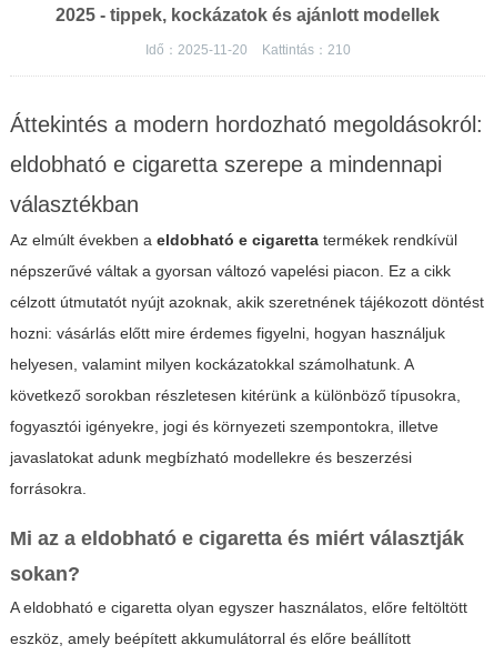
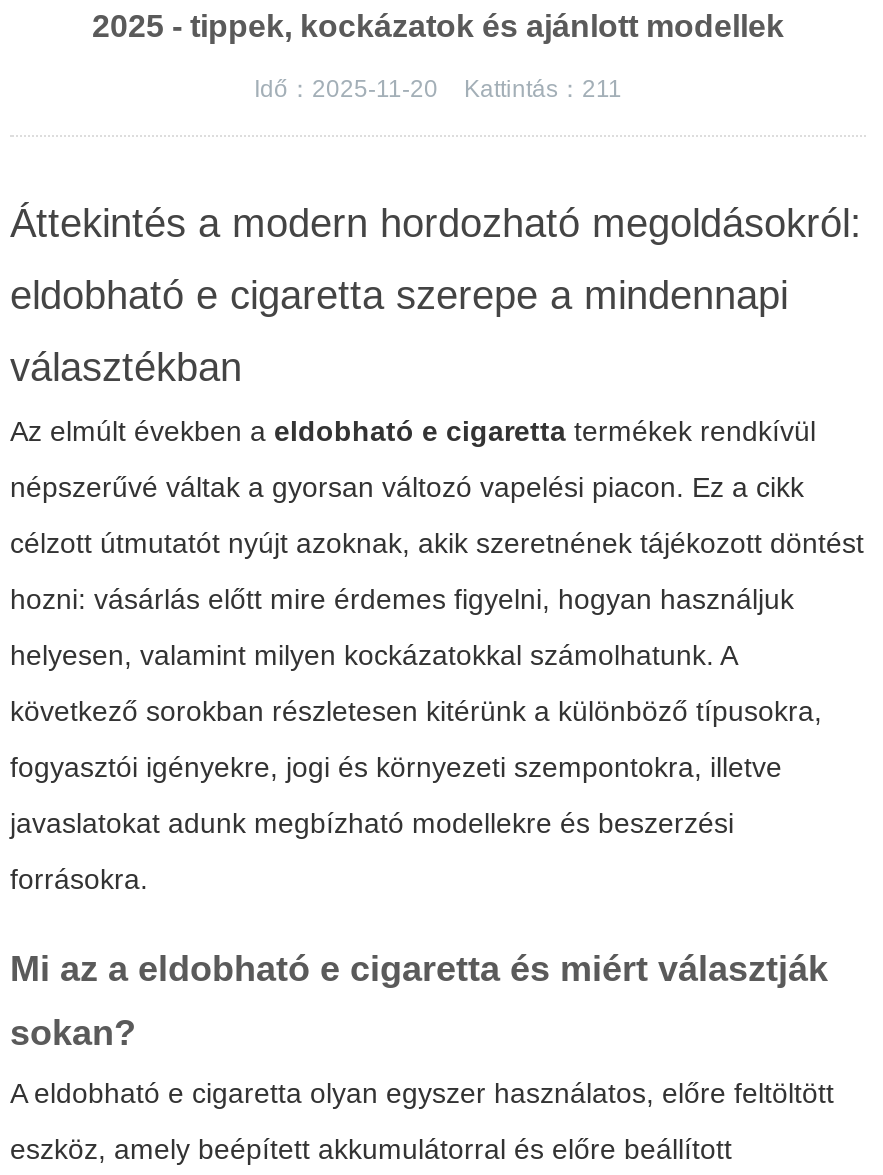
[145,43,350,58] Idő：2025-11-20 Kattintás：210 -> [254,76,622,104] Idő：2025-11-20 Kattintás：211

